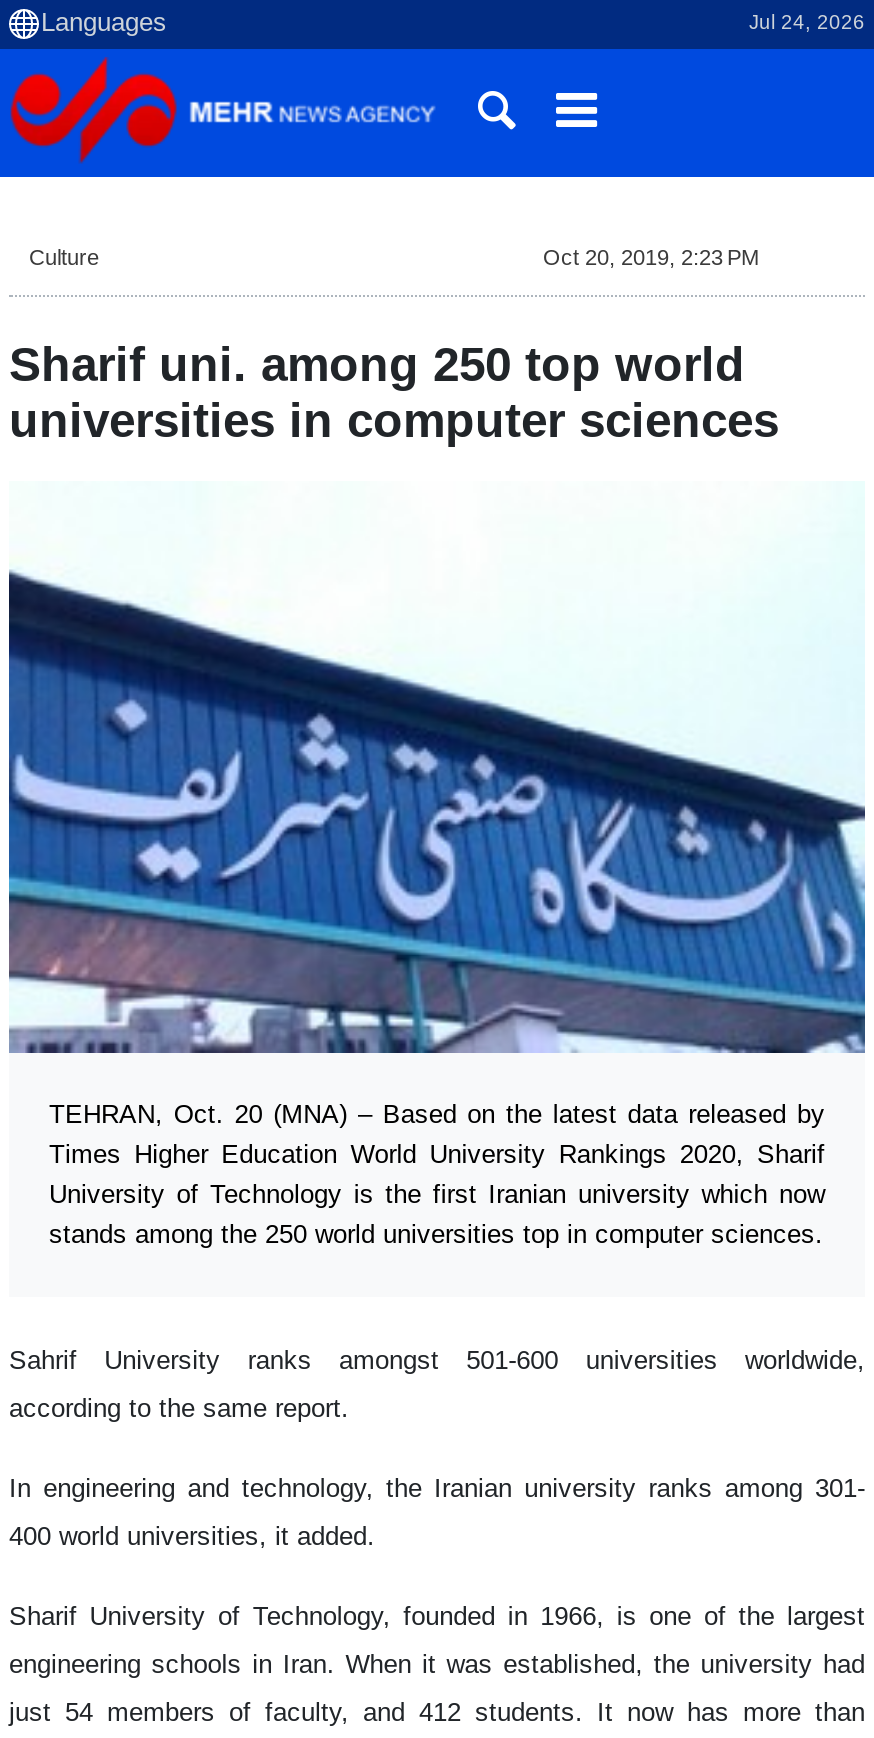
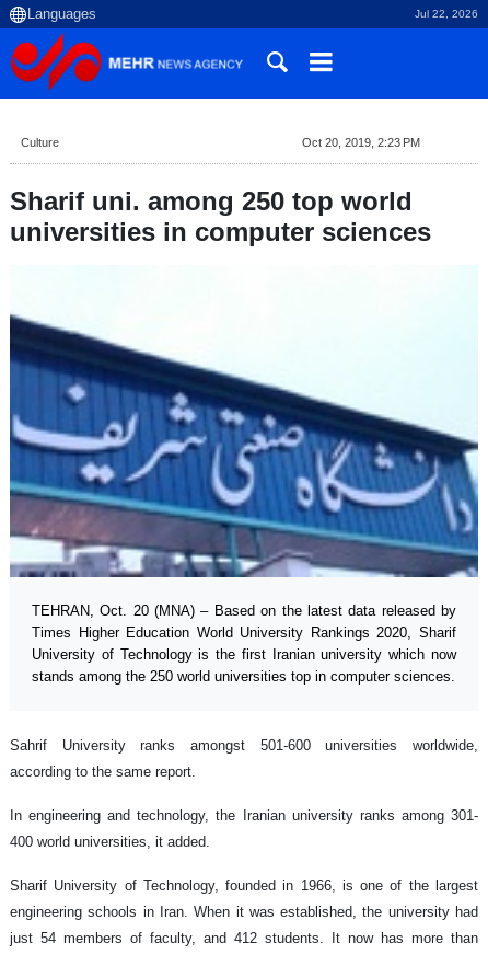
[749,11,865,33] Jul 24, 2026 -> [415,8,478,20] Jul 22, 2026

